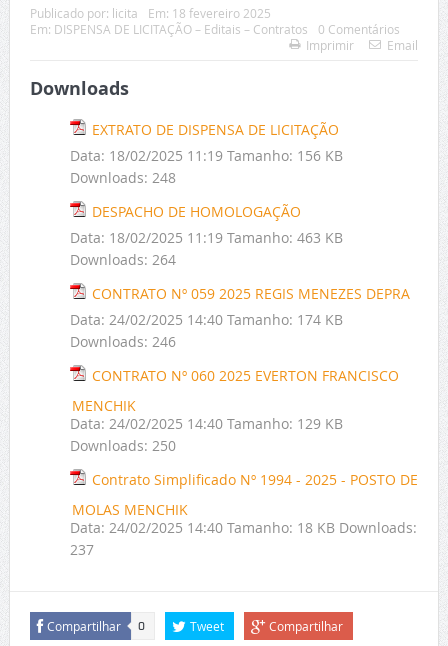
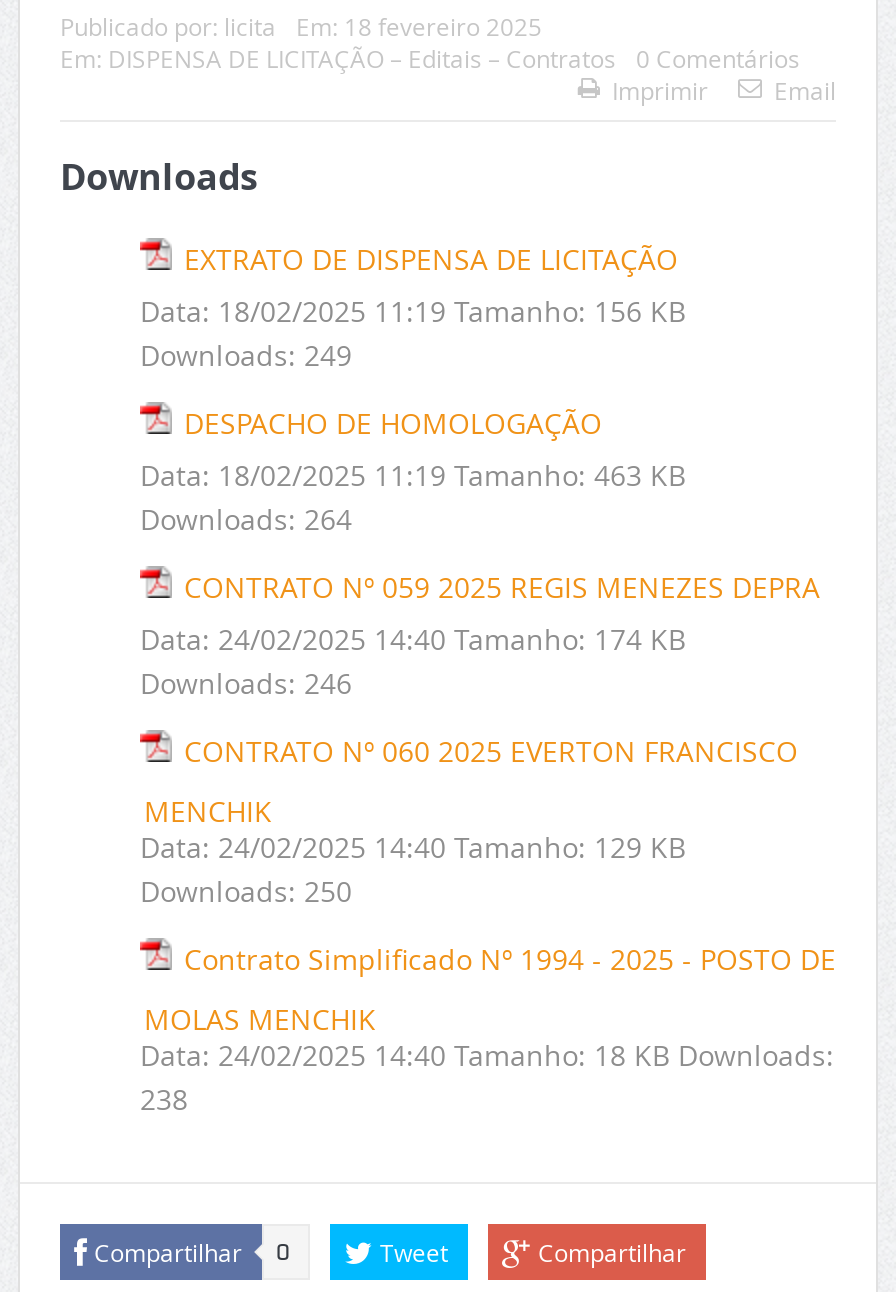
[70,168,176,187] Downloads: 248 -> [140,336,352,374] Downloads: 249
[70,540,94,559] 237 -> [140,1080,188,1118] 238

